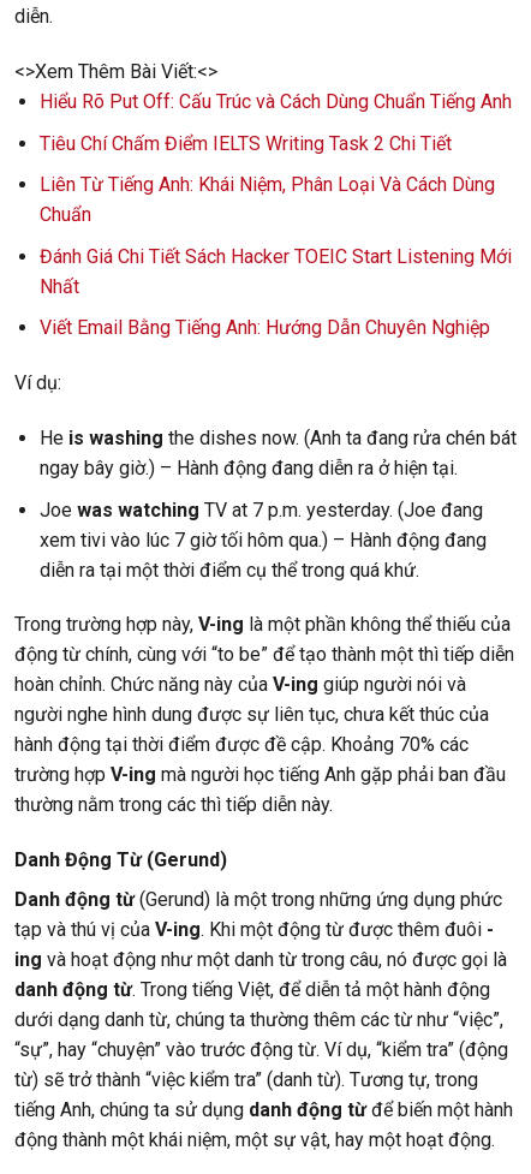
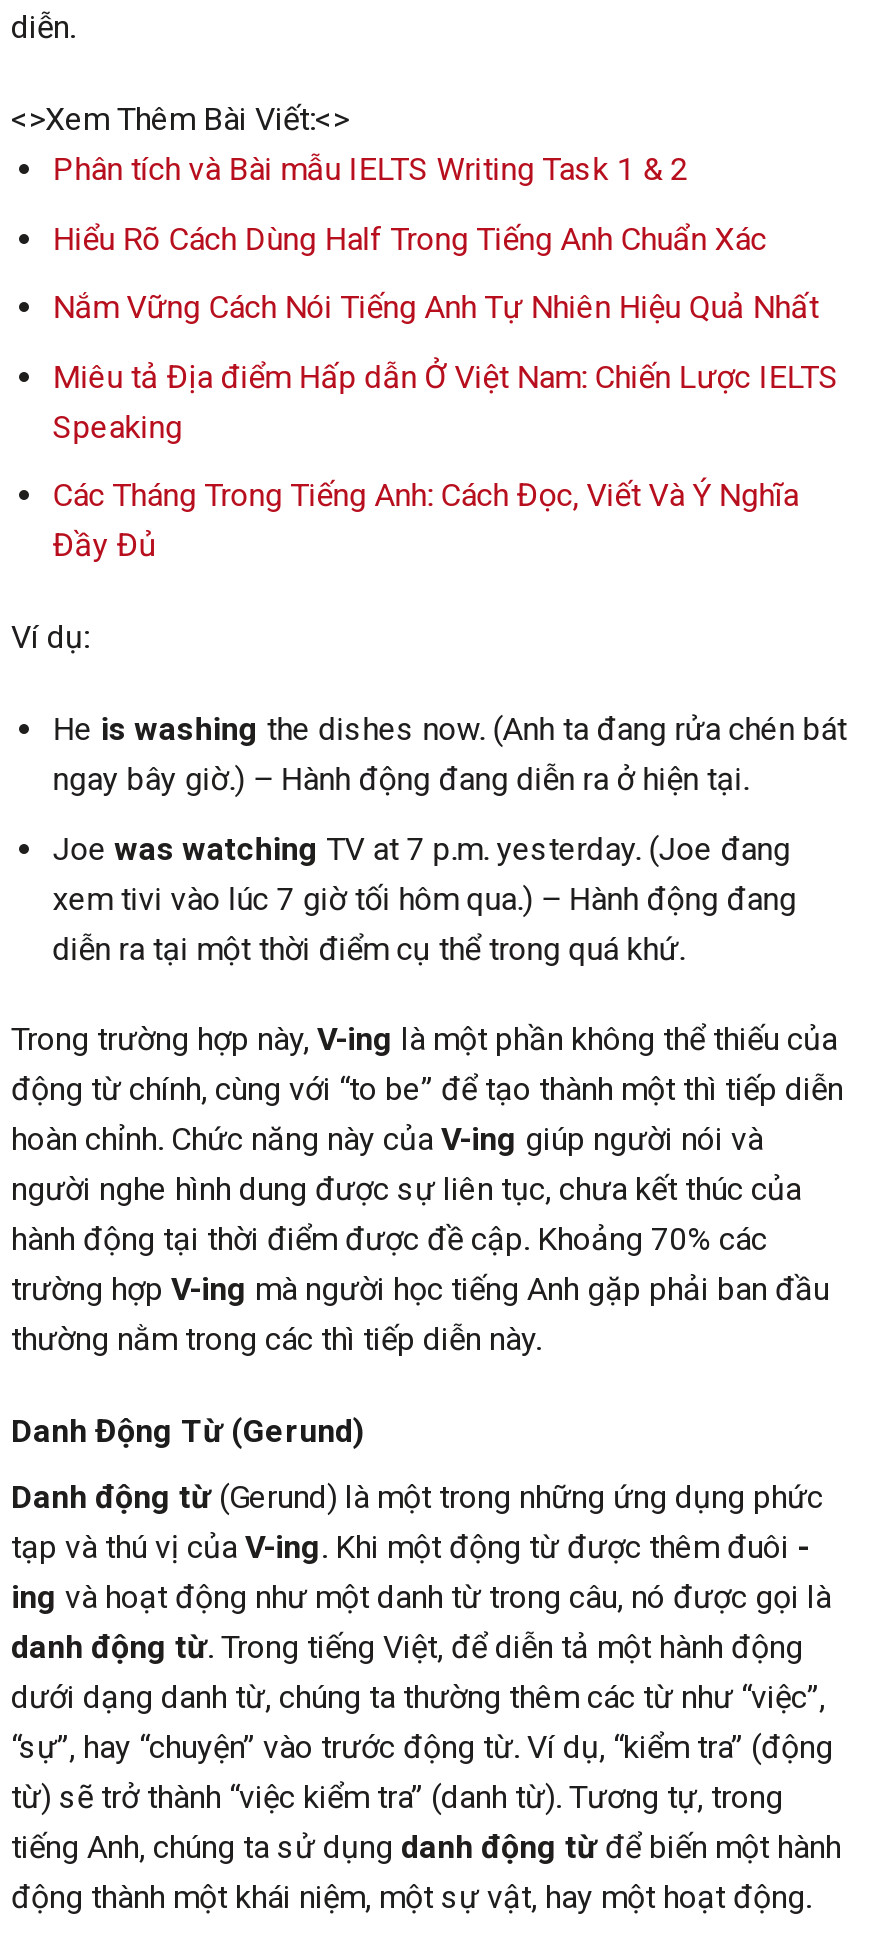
[39,90,512,113] Hiểu Rõ Put Off: Cấu Trúc và Cách Dùng Chuẩn Tiếng Anh -> [53,150,689,188] Phân tích và Bài mẫu IELTS Writing Task 1 & 2
[39,132,451,155] Tiêu Chí Chấm Điểm IELTS Writing Task 2 Chi Tiết -> [53,219,767,257] Hiểu Rõ Cách Dùng Half Trong Tiếng Anh Chuẩn Xác
[39,173,495,226] Liên Từ Tiếng Anh: Khái Niệm, Phân Loại Và Cách Dùng | Chuẩn -> [53,288,819,326] Nắm Vững Cách Nói Tiếng Anh Tự Nhiên Hiệu Quả Nhất
[39,245,512,298] Đánh Giá Chi Tiết Sách Hacker TOEIC Start Listening Mới | Nhất -> [53,358,839,446] Miêu tả Địa điểm Hấp dẫn Ở Việt Nam: Chiến Lược IELTS | Speaking
[39,316,490,339] Viết Email Bằng Tiếng Anh: Hướng Dẫn Chuyên Nghiệp -> [53,477,799,565] Các Tháng Trong Tiếng Anh: Cách Đọc, Viết Và Ý Nghĩa | Đầy Đủ

